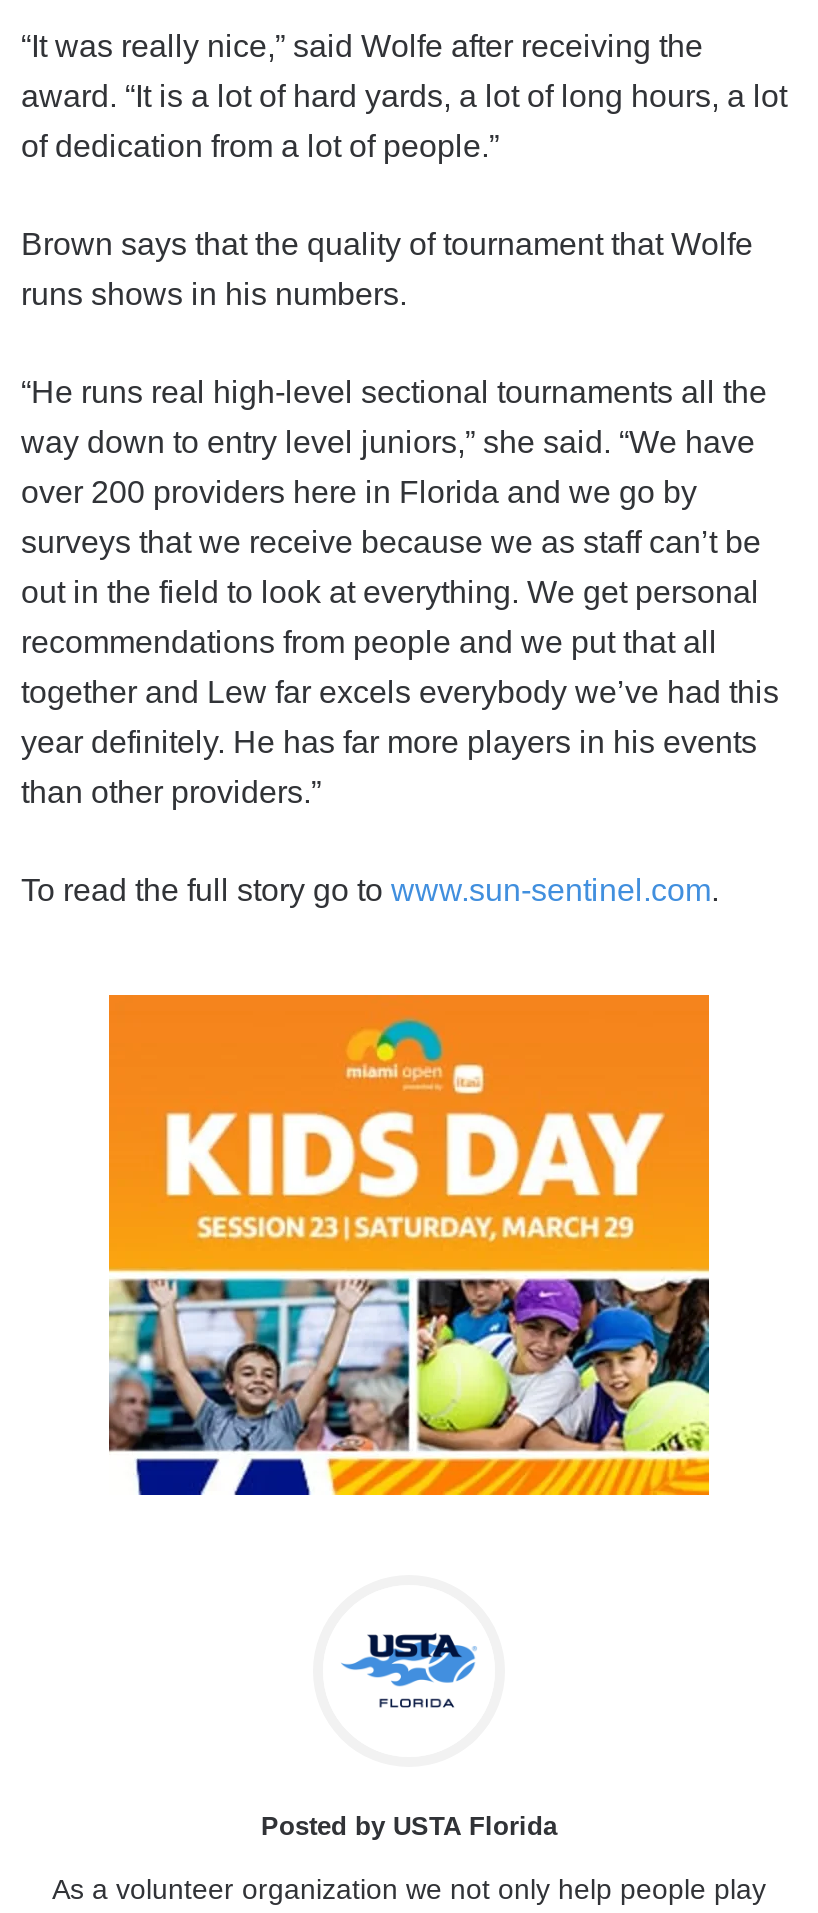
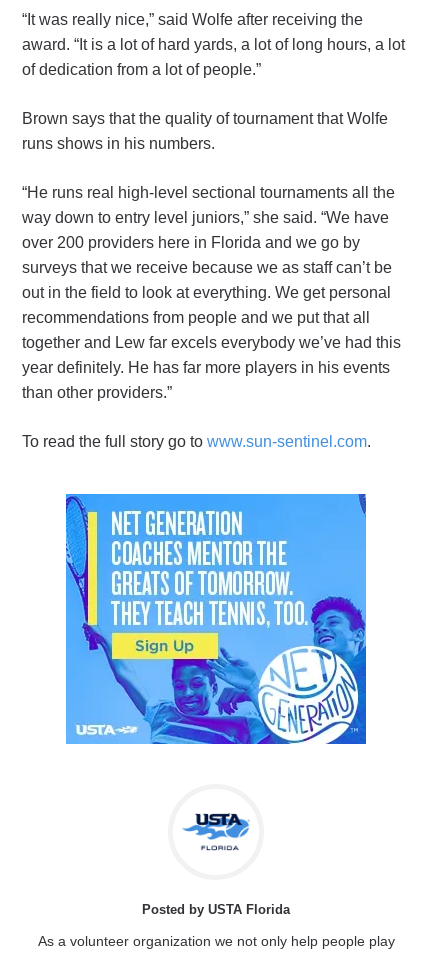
[107,993,711,1497] [image] -> [65,493,367,745] [image]

